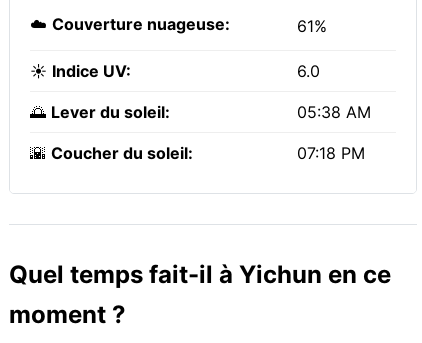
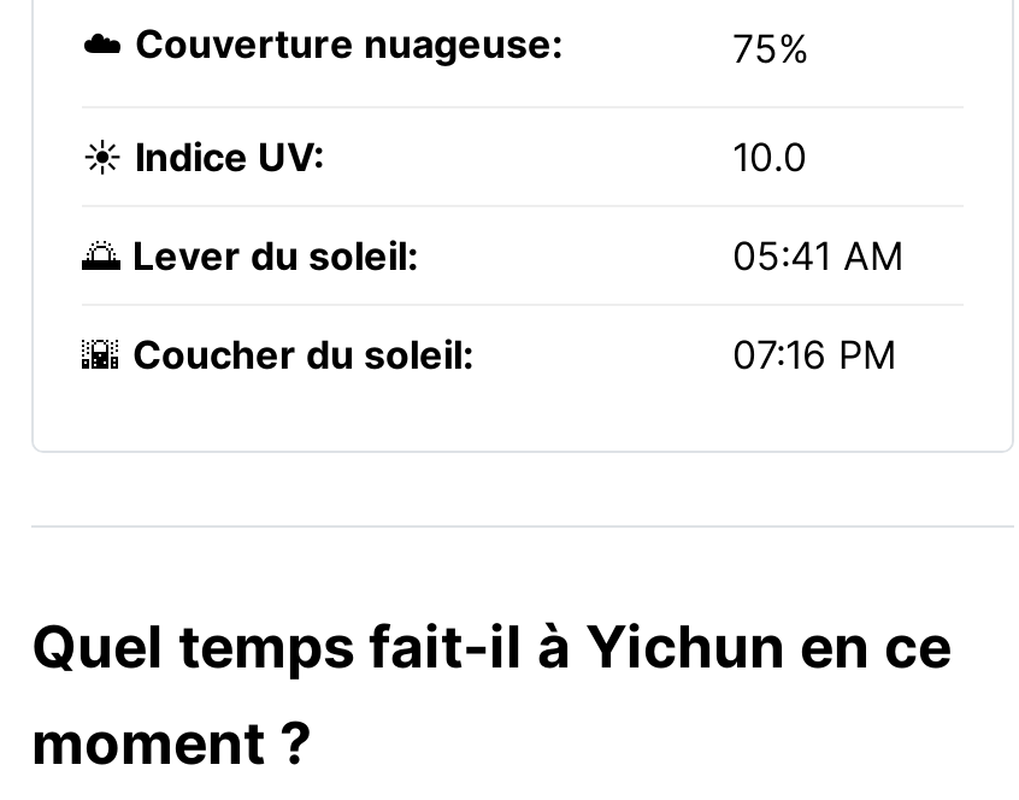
[297,16,327,36] 61% -> [732,24,809,72] 75%
[297,61,320,81] 6.0 -> [732,133,807,181] 10.0
[297,102,371,122] 05:38 AM -> [732,231,903,280] 05:41 AM
[297,143,365,163] 07:18 PM -> [732,330,896,378] 07:16 PM

